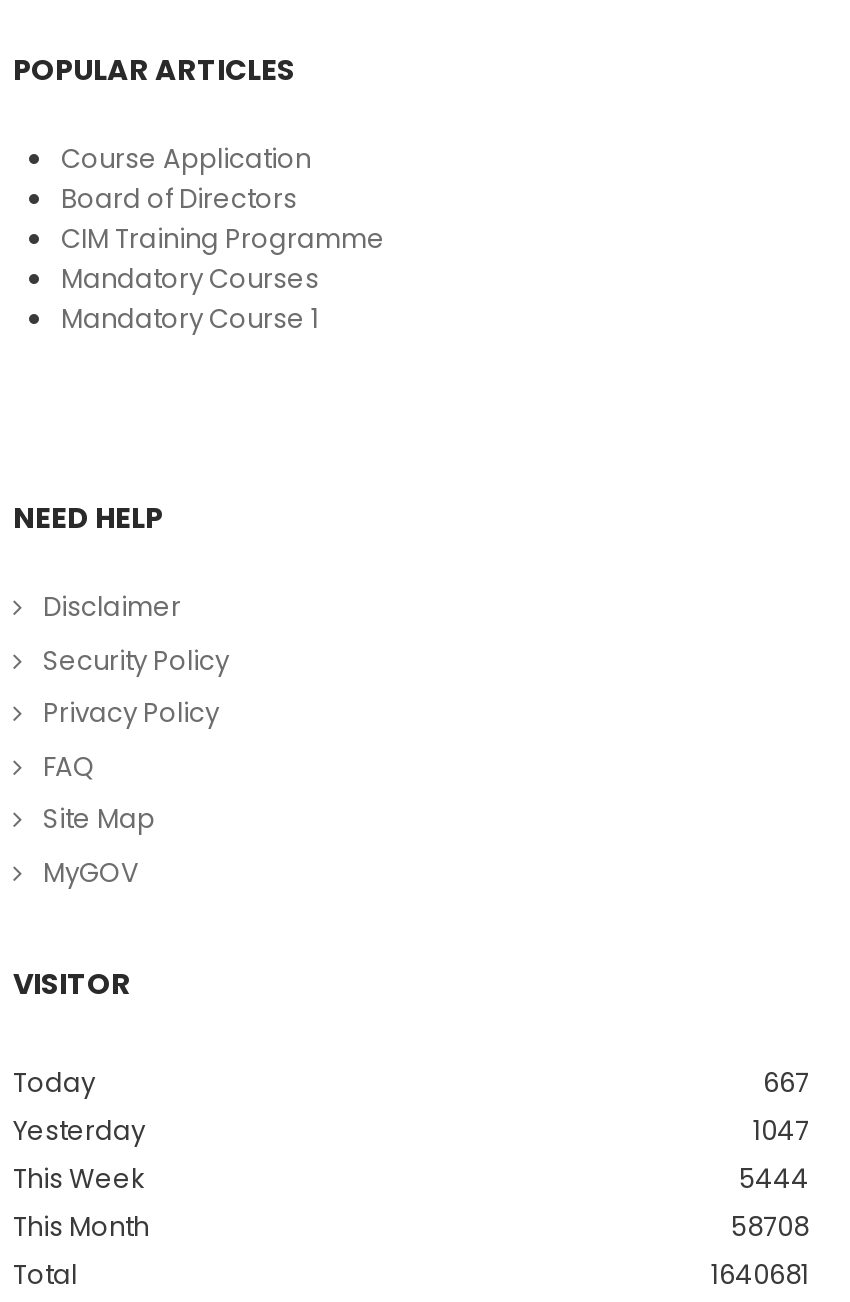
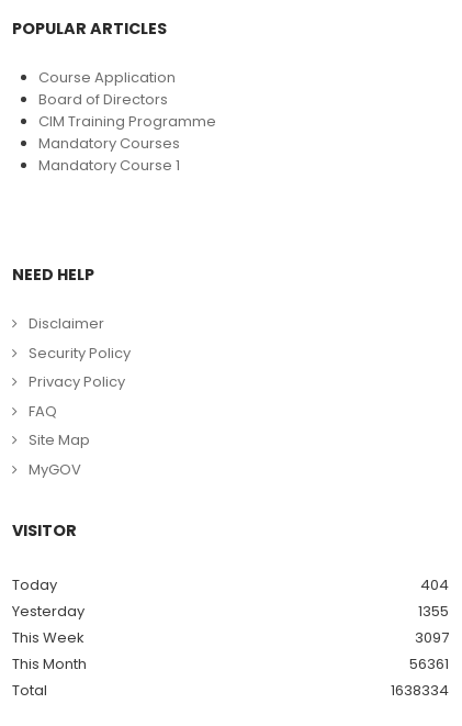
[763,1063,809,1101] 667 -> [420,574,449,595] 404
[753,1111,809,1149] 1047 -> [418,600,449,621] 1355
[739,1159,809,1197] 5444 -> [415,627,449,647] 3097
[731,1207,809,1245] 58708 -> [409,653,449,674] 56361
[711,1255,809,1293] 1640681 -> [391,679,449,700] 1638334

